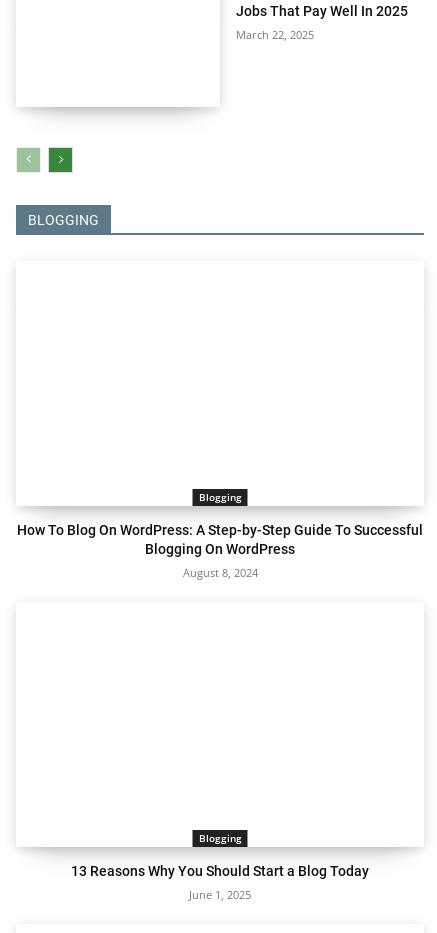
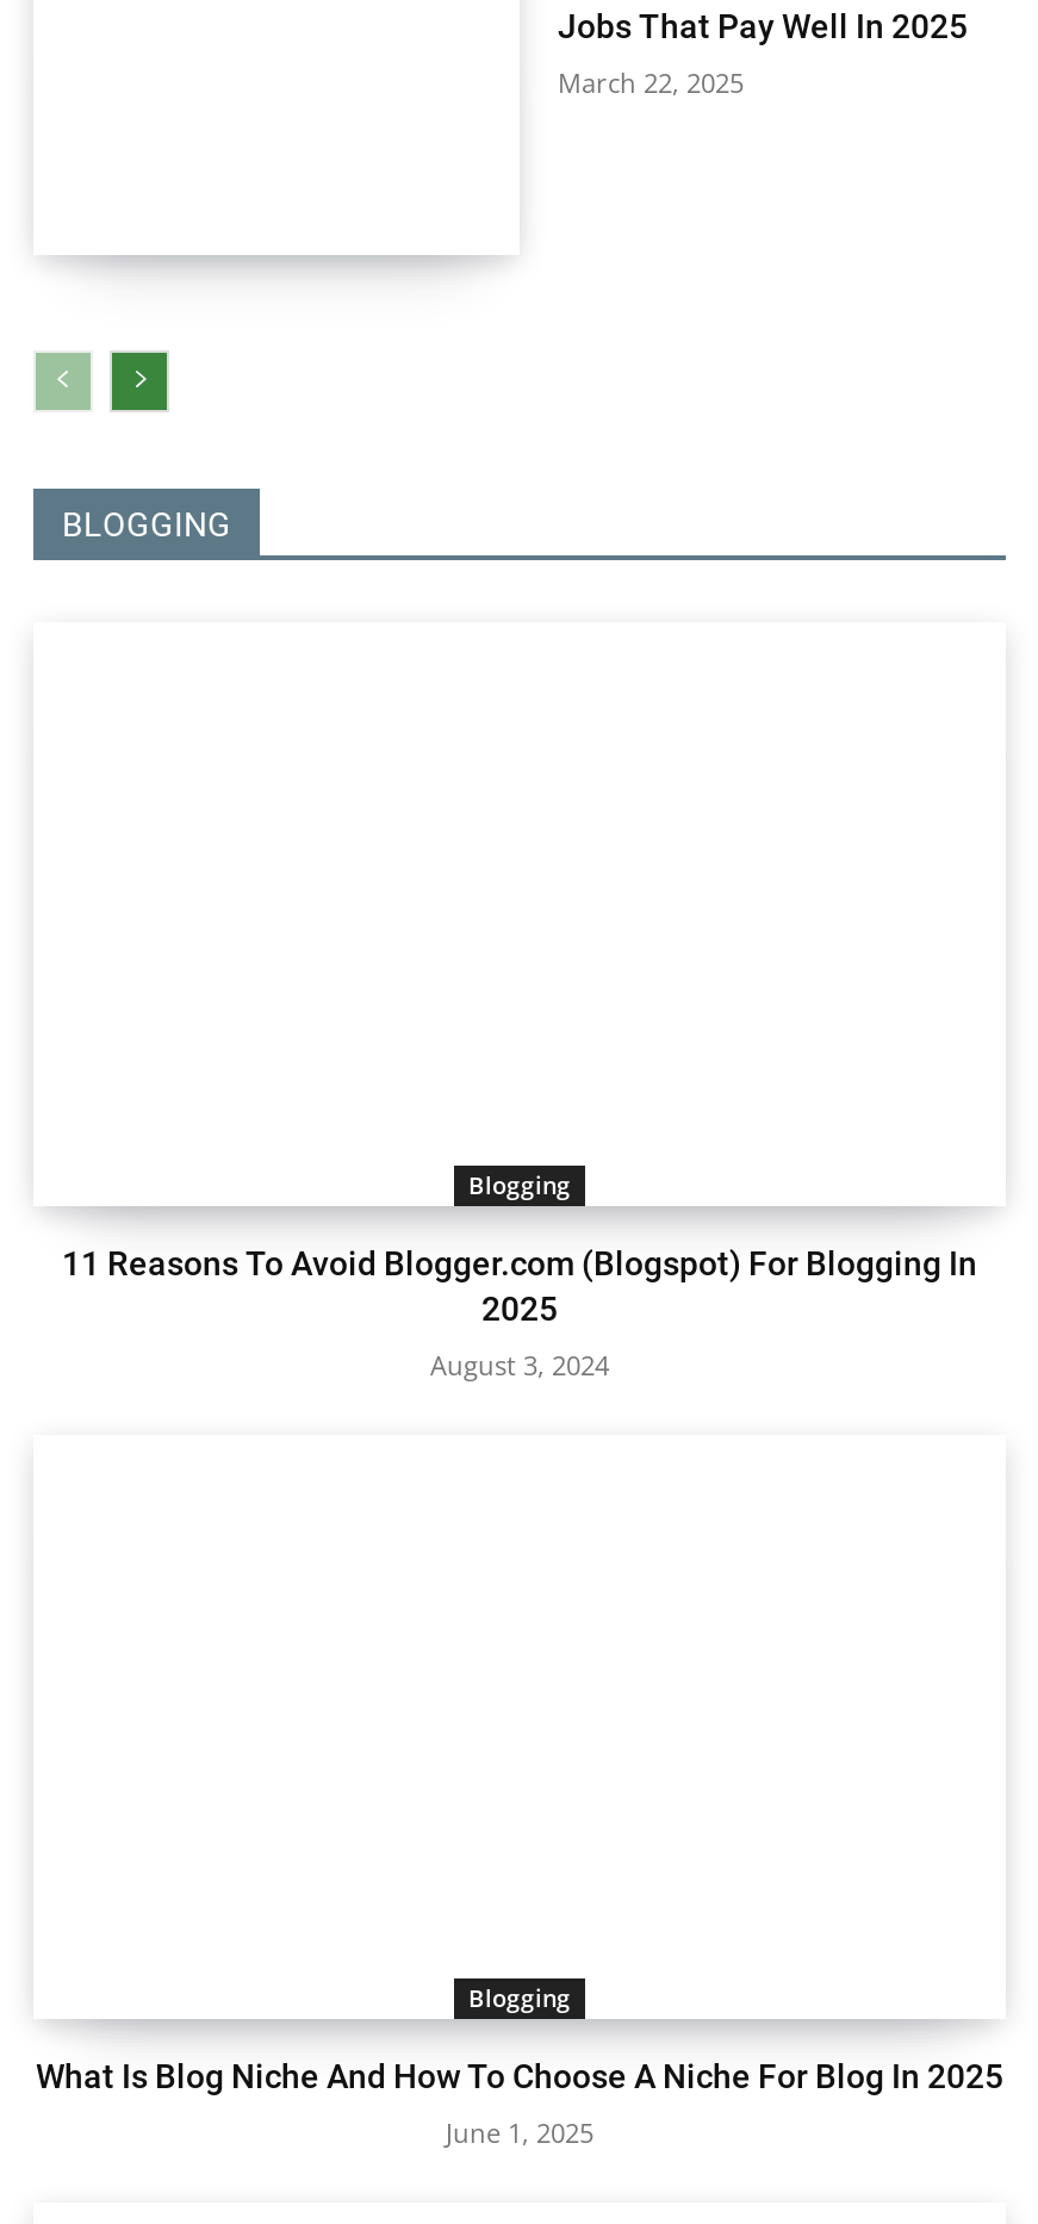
[17,522,423,557] How To Blog On WordPress: A Step-by-Step Guide To Successful | Blogging On WordPress -> [62,1245,977,1328] 11 Reasons To Avoid Blogger.com (Blogspot) For Blogging In | 2025
[182,565,257,580] August 8, 2024 -> [430,1347,609,1383] August 3, 2024
[71,863,369,879] 13 Reasons Why You Should Start a Blog Today -> [36,2057,1003,2095] What Is Blog Niche And How To Choose A Niche For Blog In 2025

